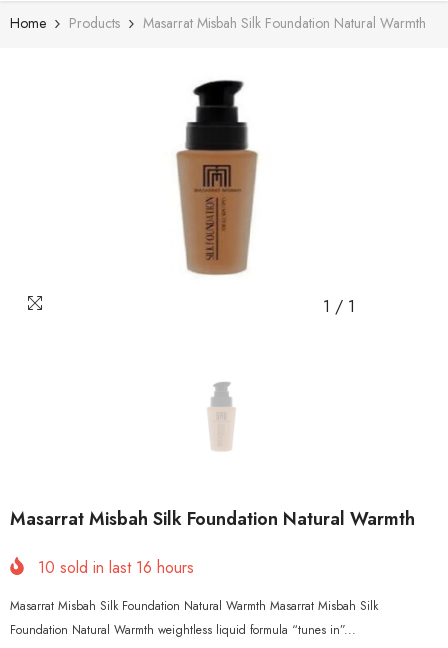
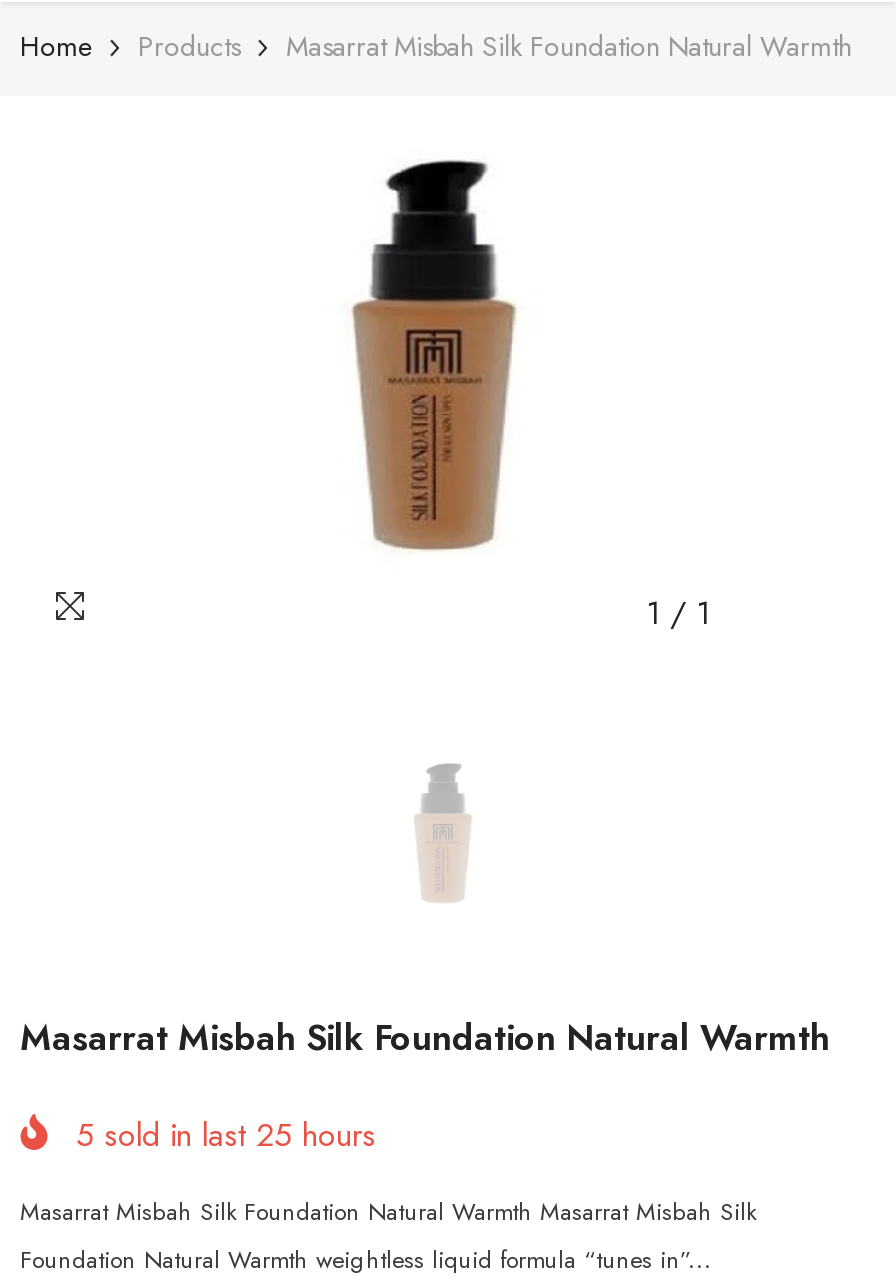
[38,555,194,578] 10 sold in last 16 hours -> [76,1111,376,1157] 5 sold in last 25 hours

